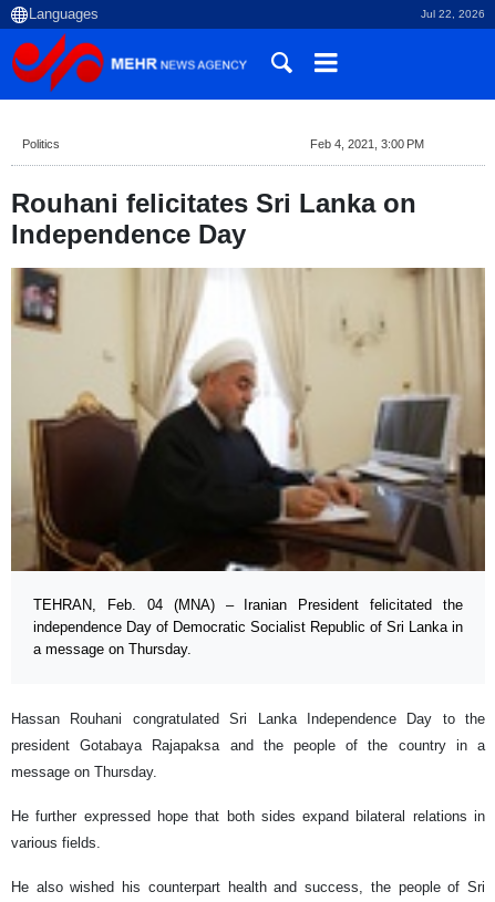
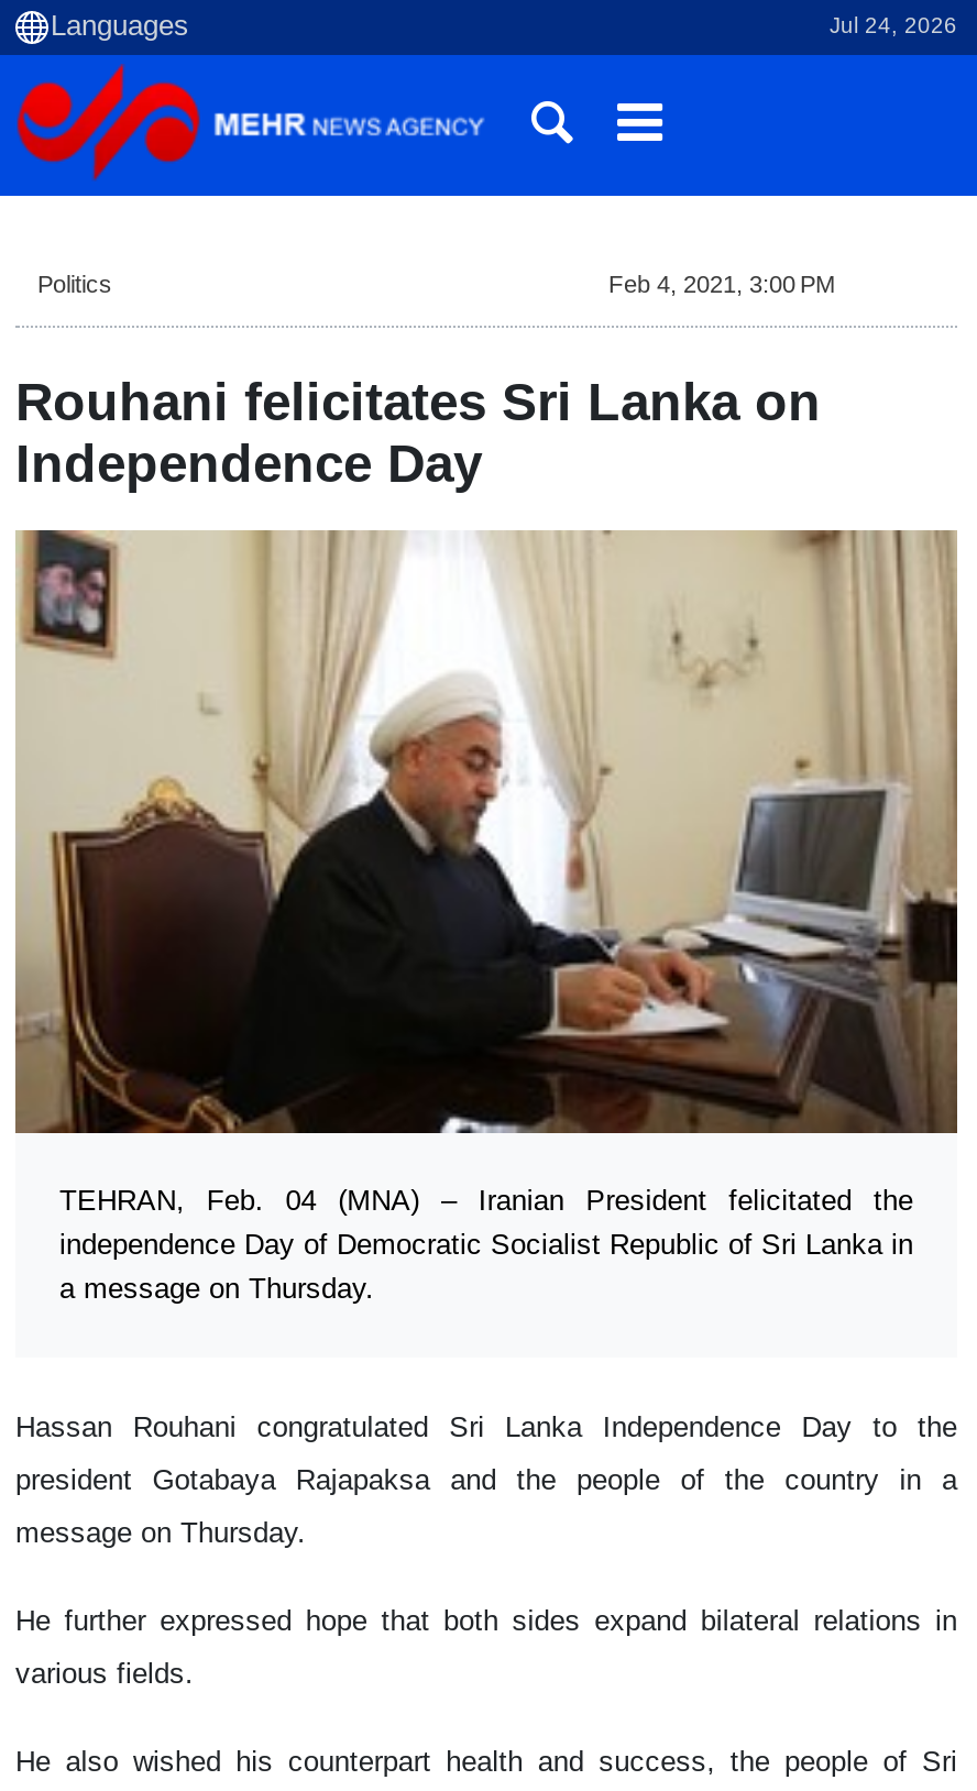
[421,8,485,20] Jul 22, 2026 -> [830,13,957,37] Jul 24, 2026

